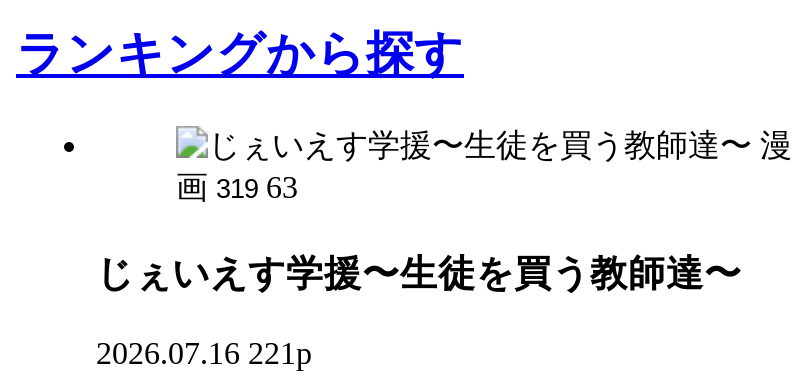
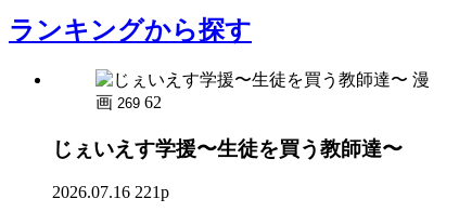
[176,170,298,204] 画 319 63 -> [95,93,162,111] 画 269 62

